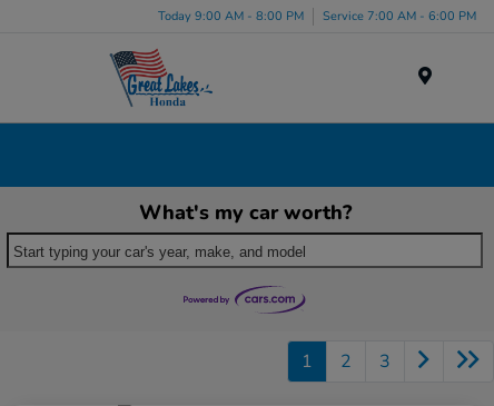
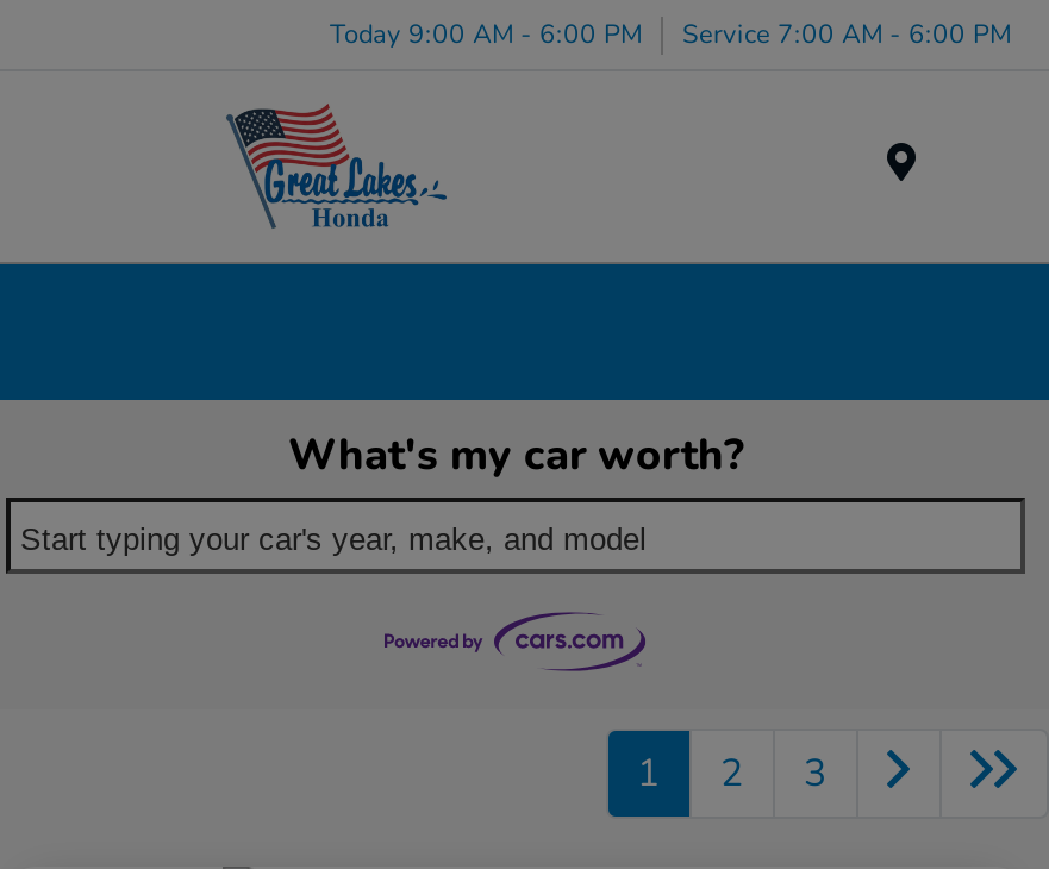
[158,7,476,24] Today 9:00 AM - 8:00 PM Service 7:00 AM - 6:00 PM -> [330,15,1011,51] Today 9:00 AM - 6:00 PM Service 7:00 AM - 6:00 PM

